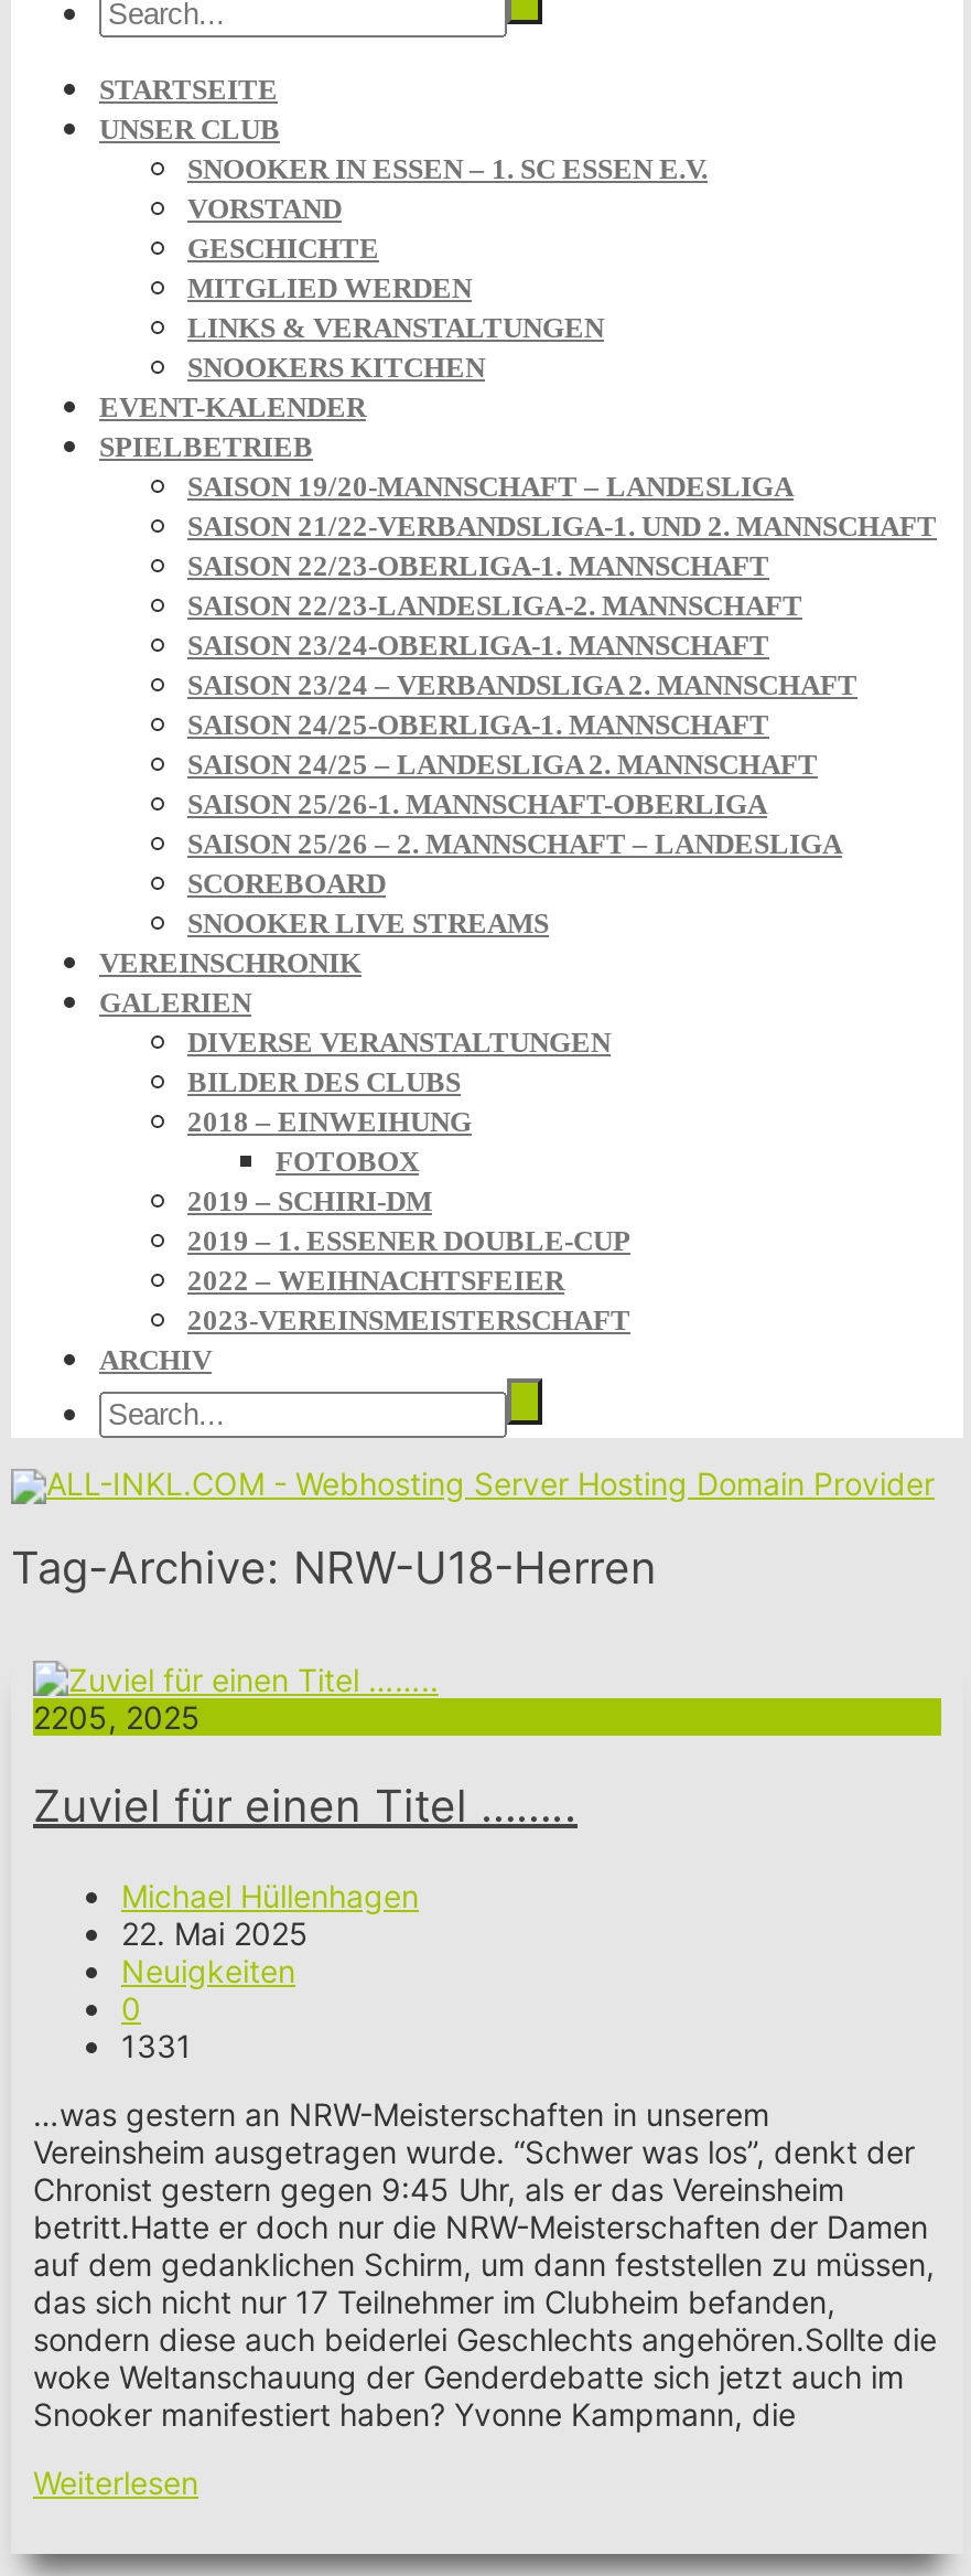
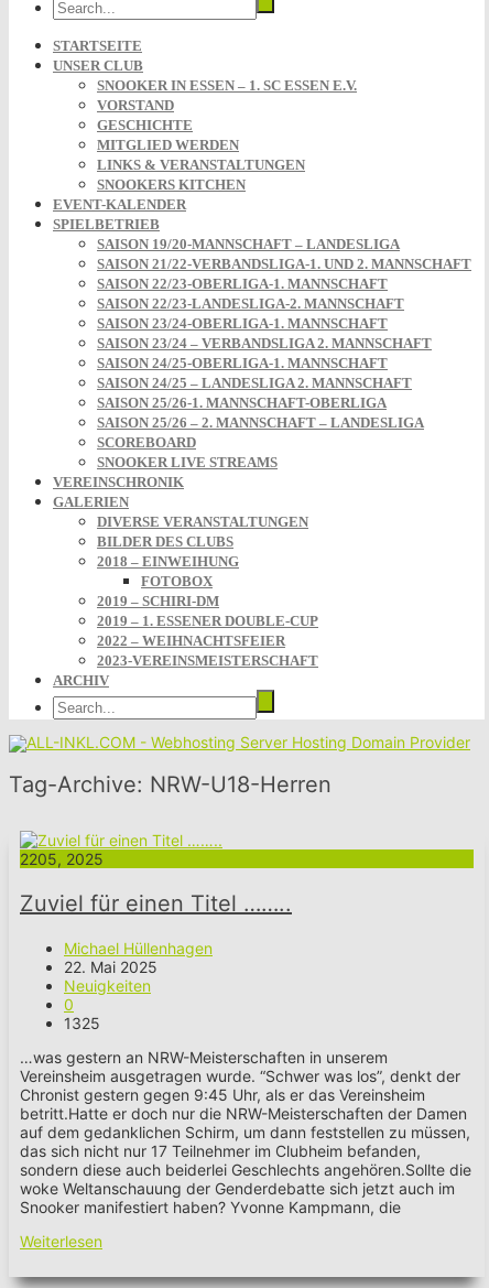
[121,2026,192,2063] 1331 -> [64,1013,100,1032] 1325

